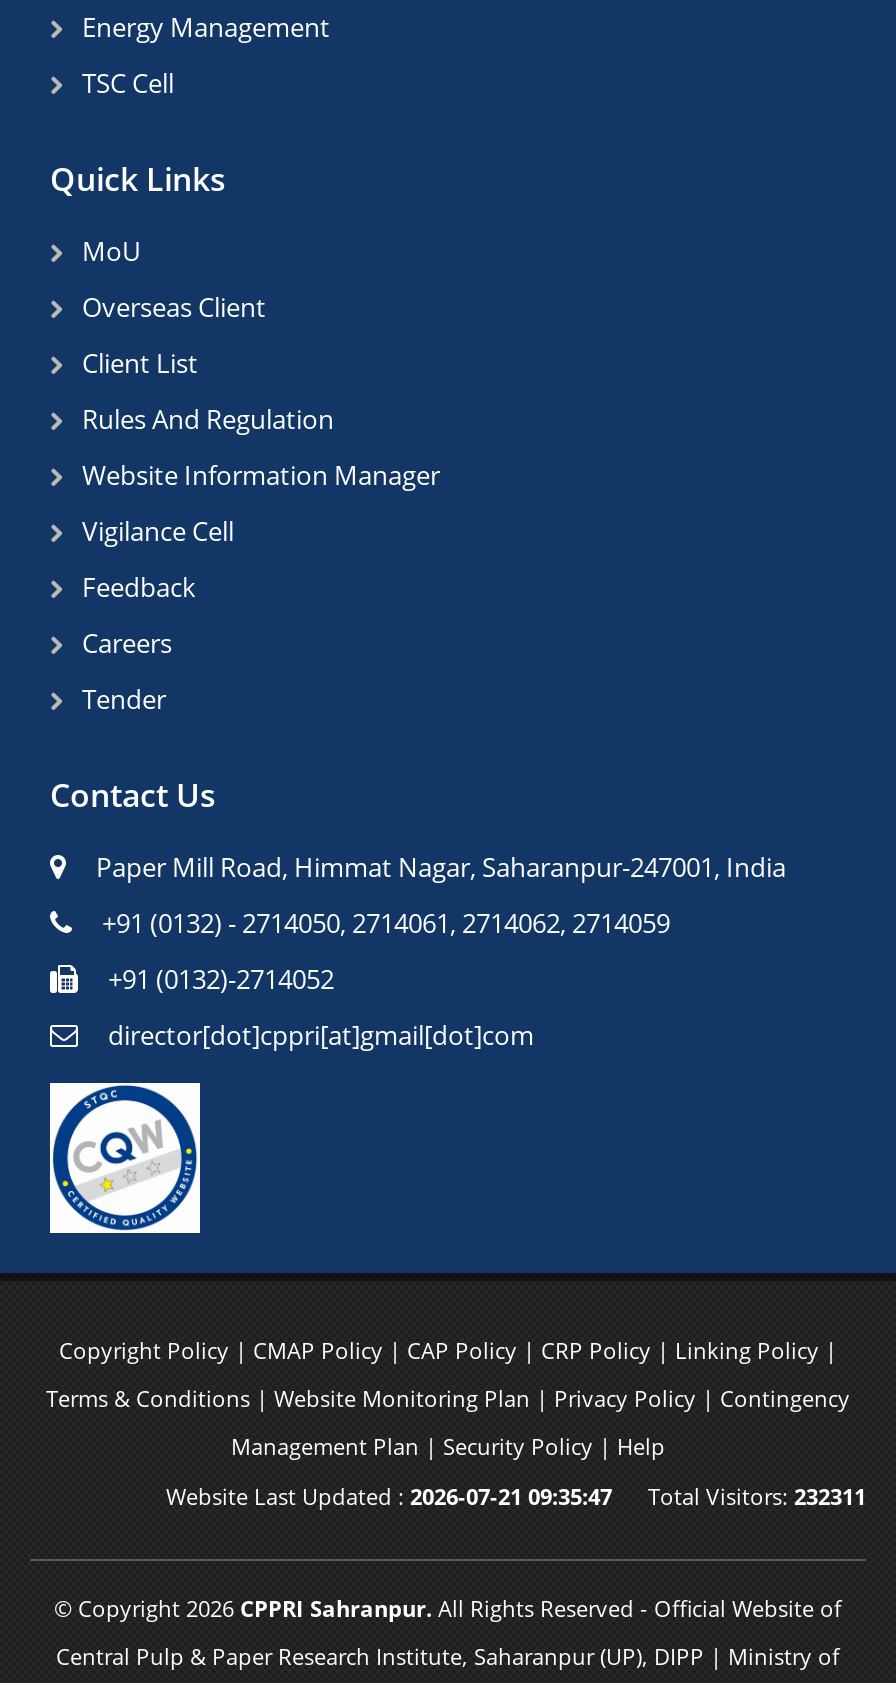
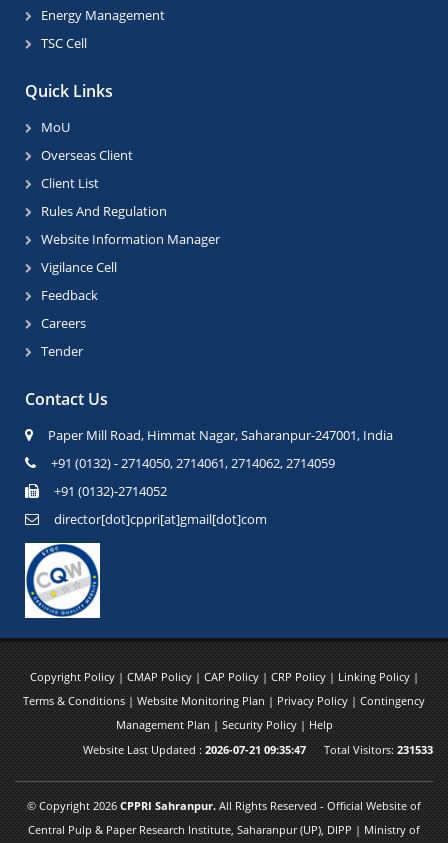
[648,1482,866,1512] Total Visitors: 232311 -> [324,742,433,757] Total Visitors: 231533

